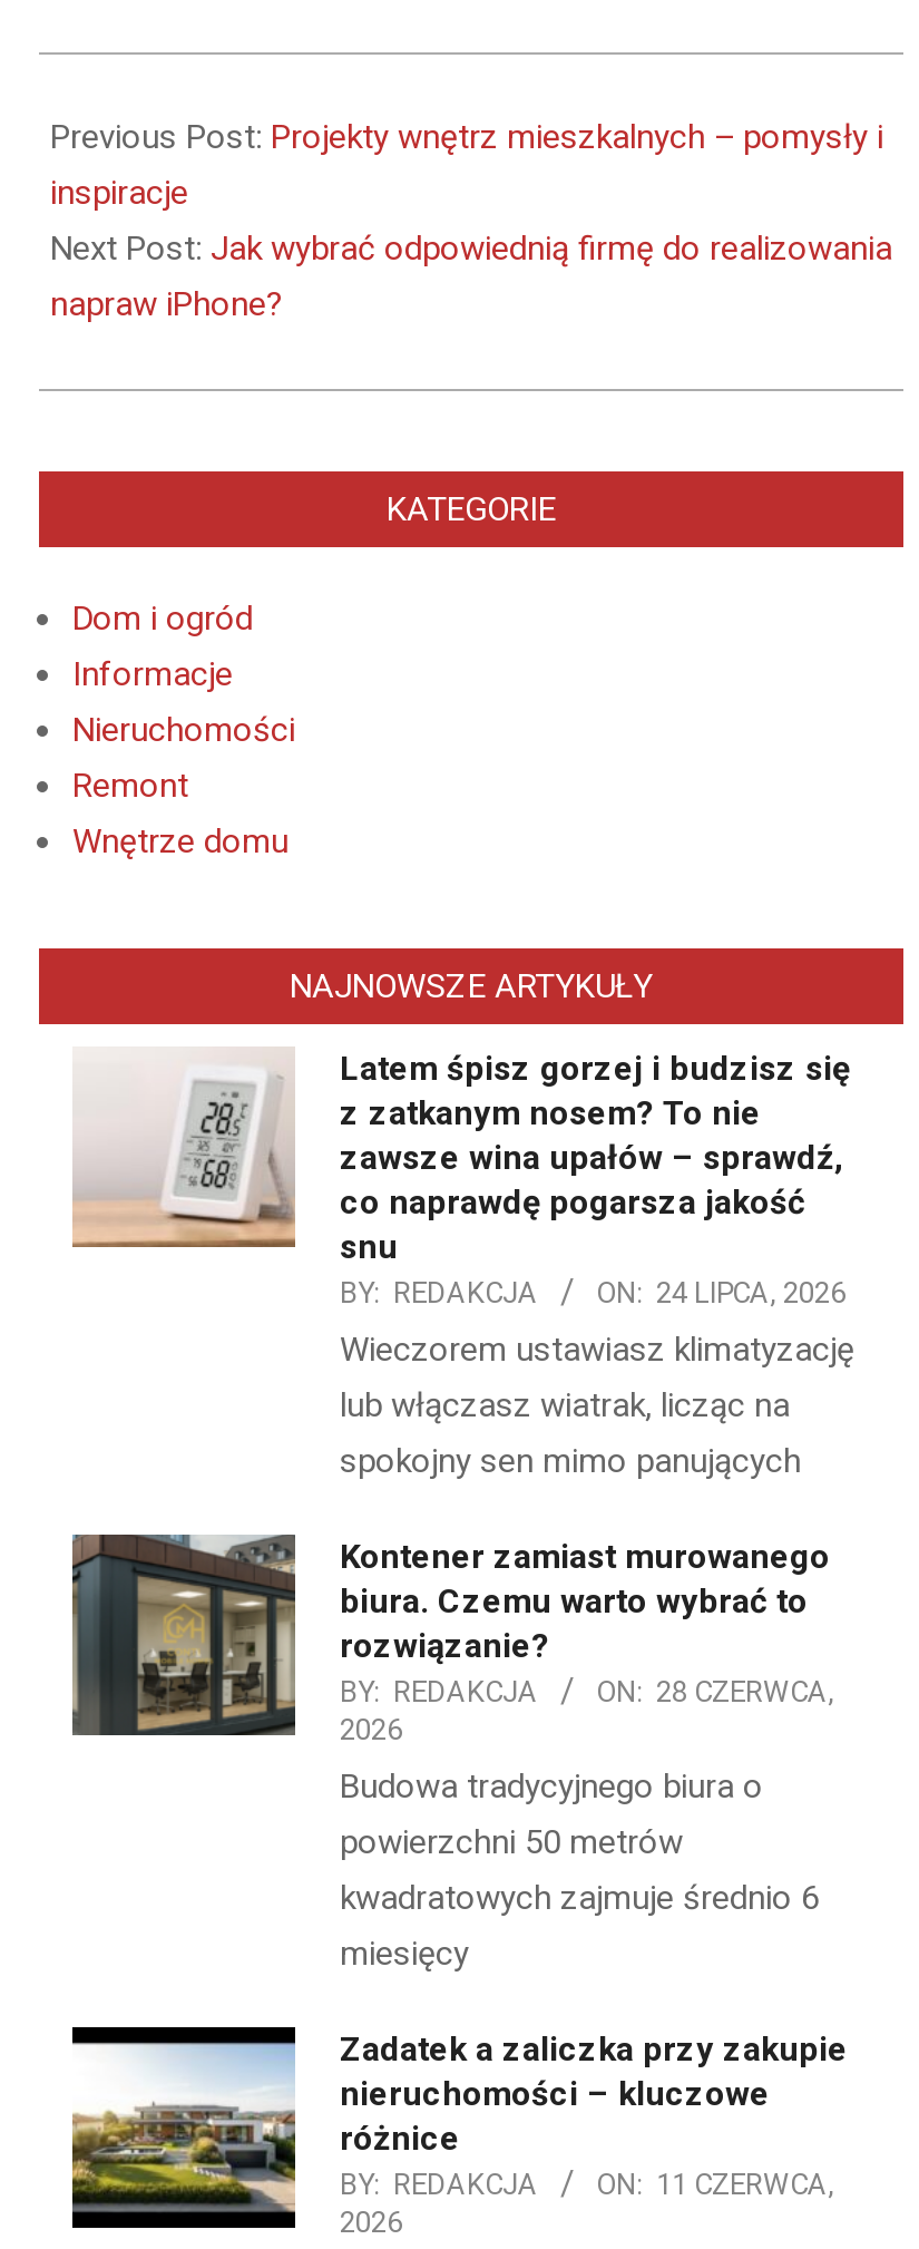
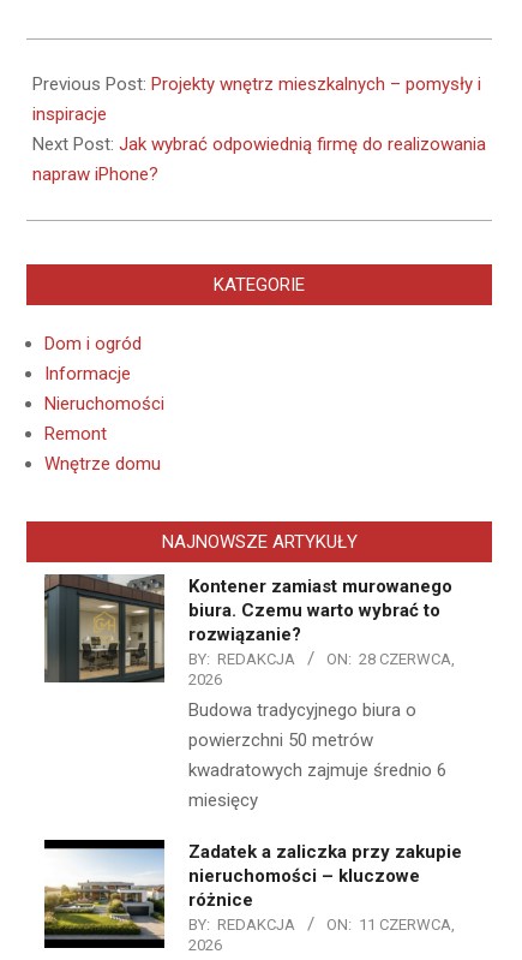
[72,1046,854,1482] [image] | Latem śpisz gorzej i budzisz się | z zatkanym nosem? To nie | zawsze wina upałów – sprawdź, | co naprawdę pogarsza jakość | snu | BY: REDAKCJA | ON: 24 LIPCA, 2026 | Wieczorem ustawiasz klimatyzację | lub włączasz wiatrak, licząc na | spokojny sen mimo panujących -> none

